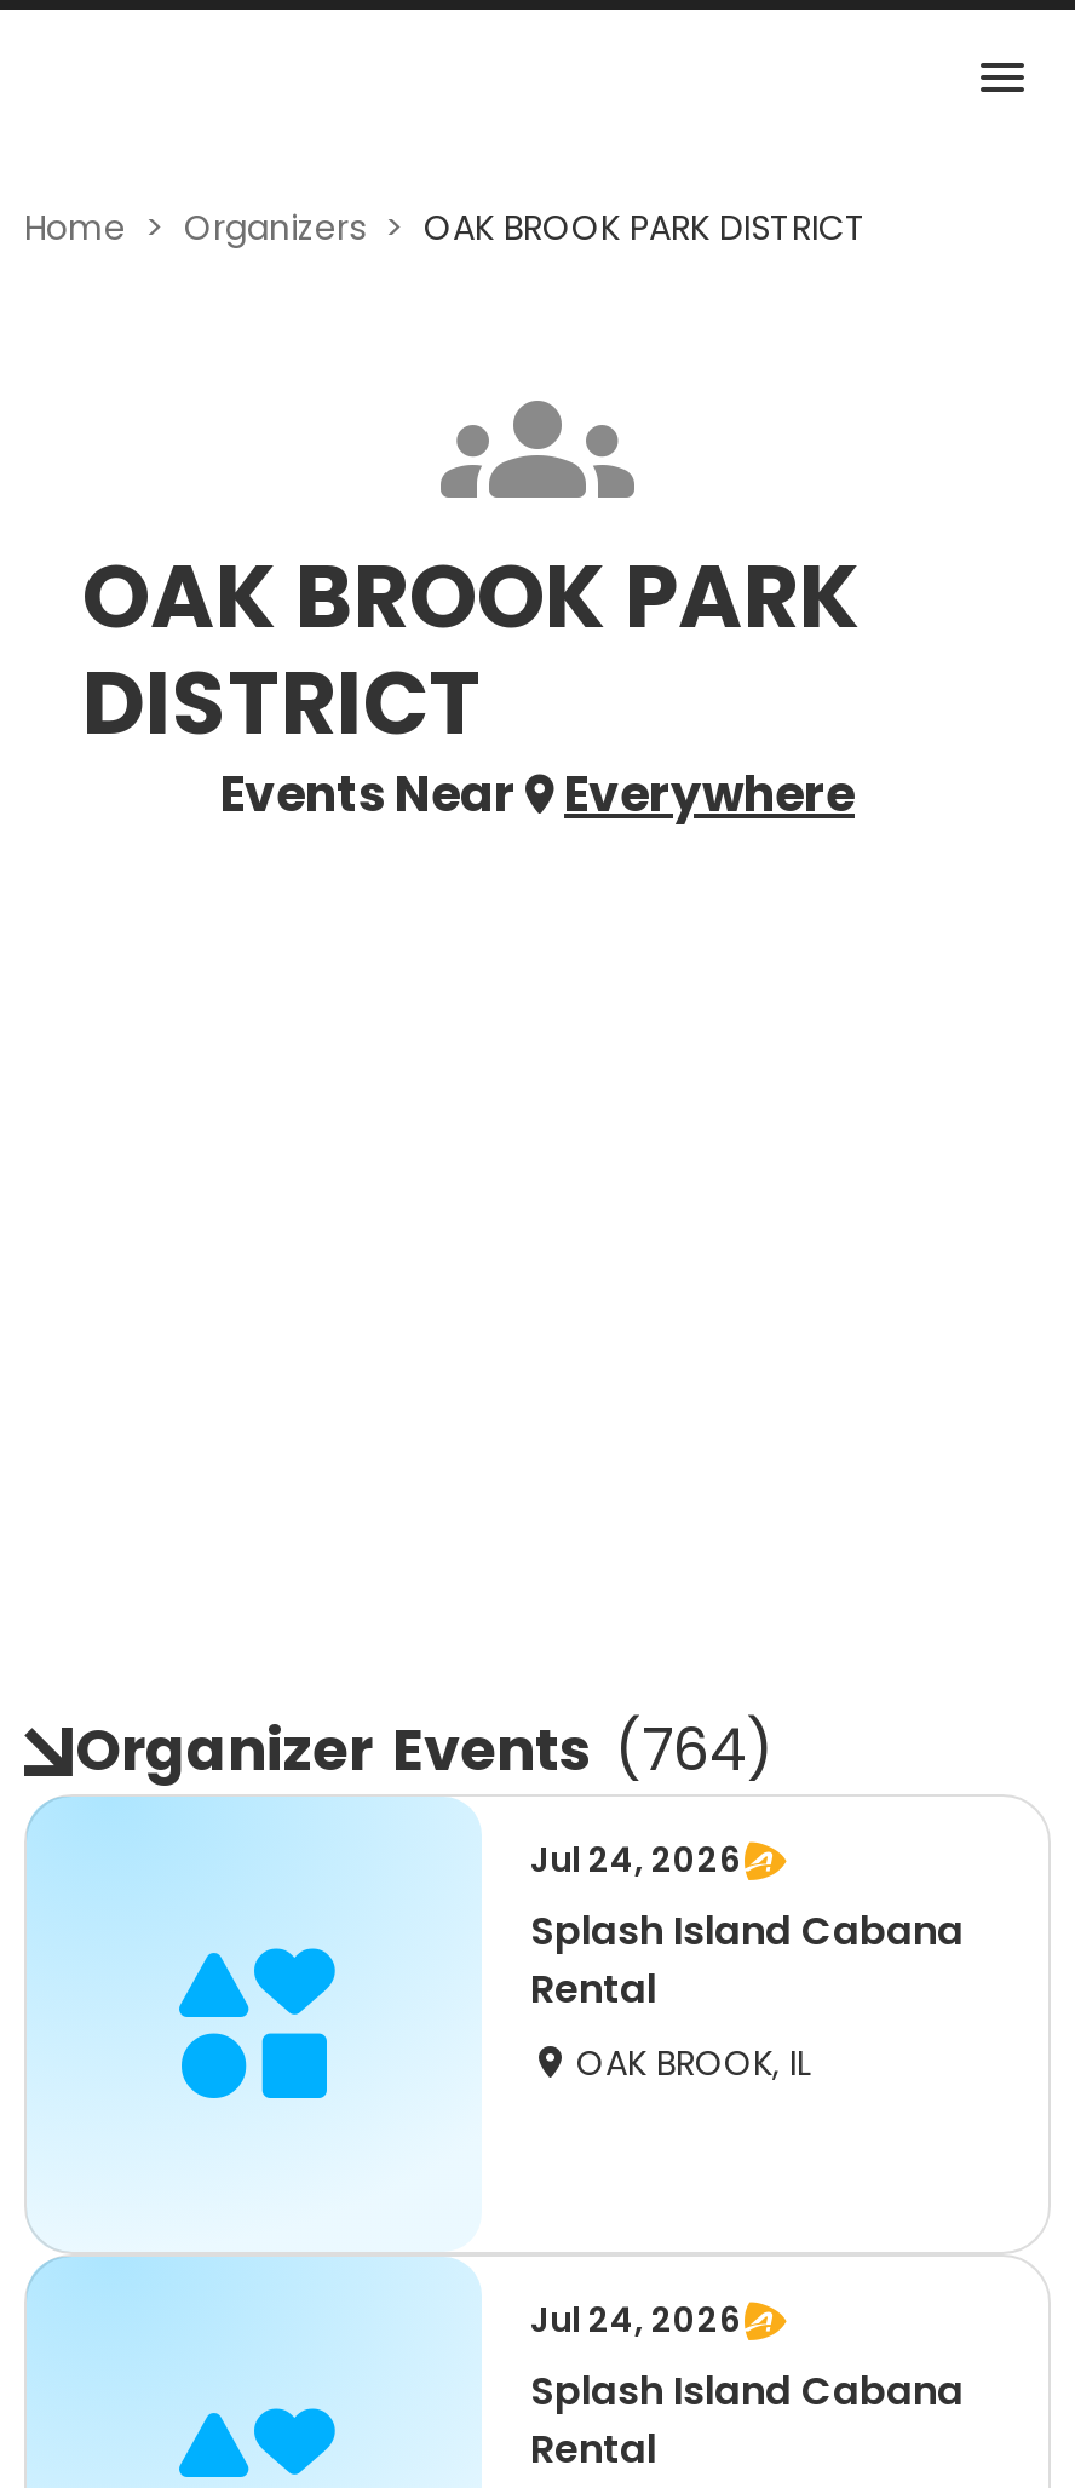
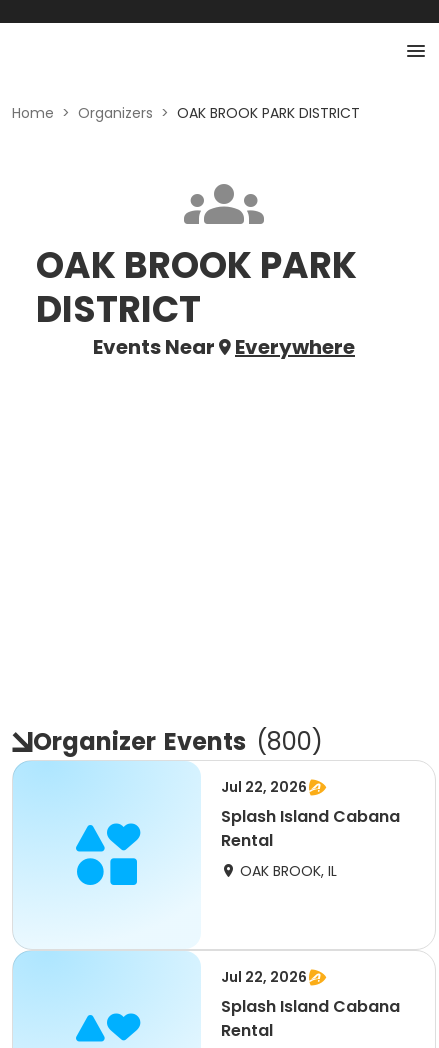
[75,1710,772,1789] Organizer Events (764) -> [33,725,323,758] Organizer Events (800)
[530,1835,741,1884] Jul 24, 2026 -> [221,777,307,797] Jul 22, 2026
[530,2295,741,2344] Jul 24, 2026 -> [221,967,307,987] Jul 22, 2026

